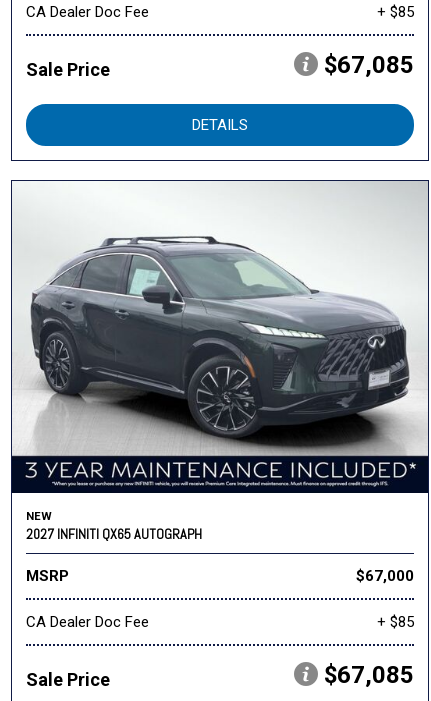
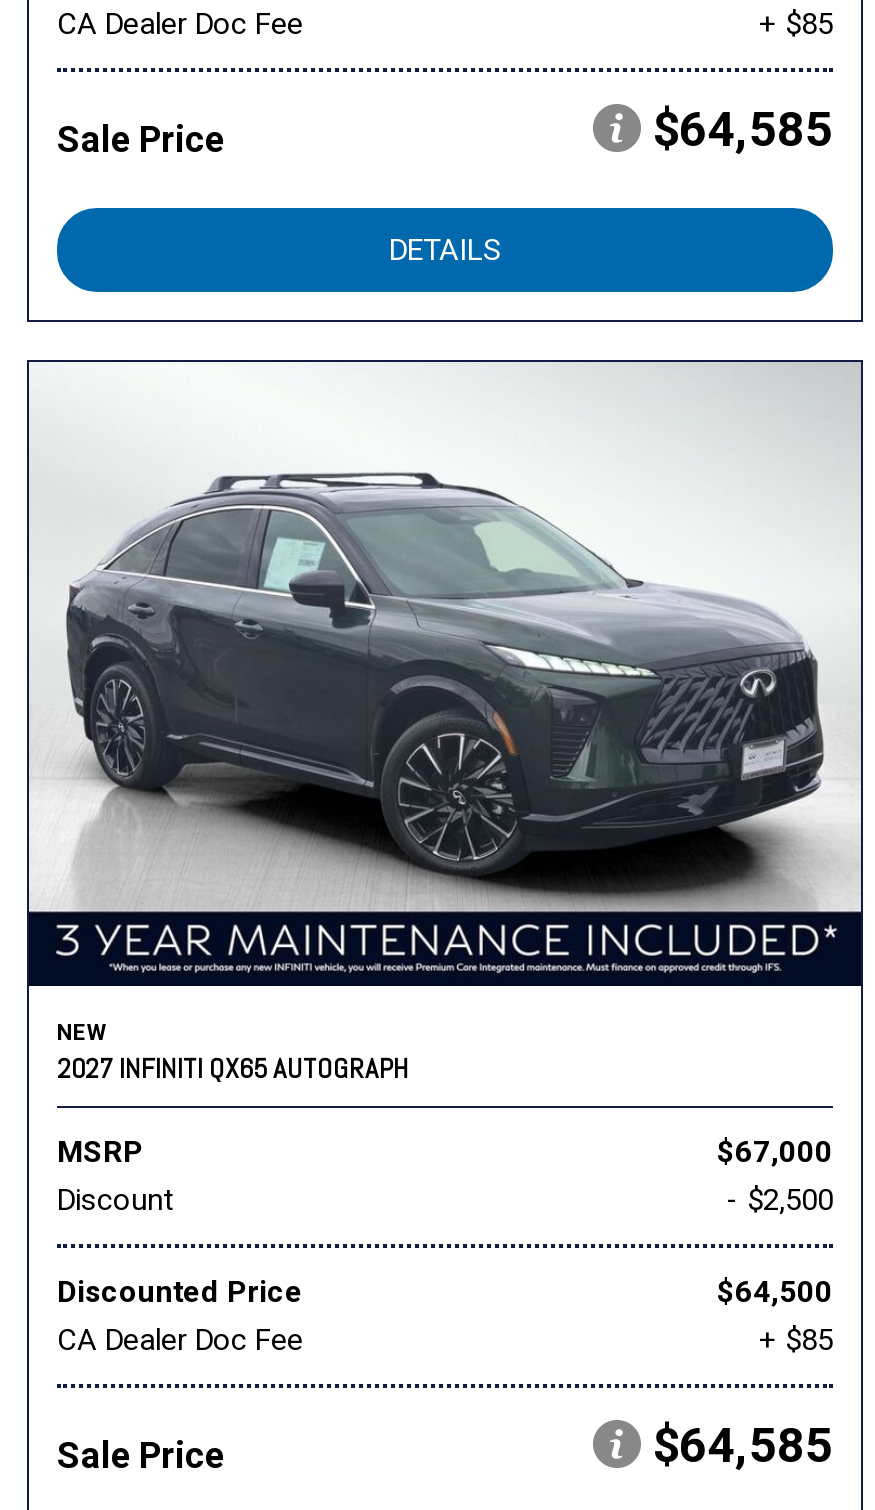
[324,51,414,79] $67,085 -> [653,102,833,158] $64,585
none -> [57,1182,833,1310] Discount | - $2,500 | Discounted Price | $64,500
[324,661,414,689] $67,085 -> [653,1418,833,1474] $64,585

